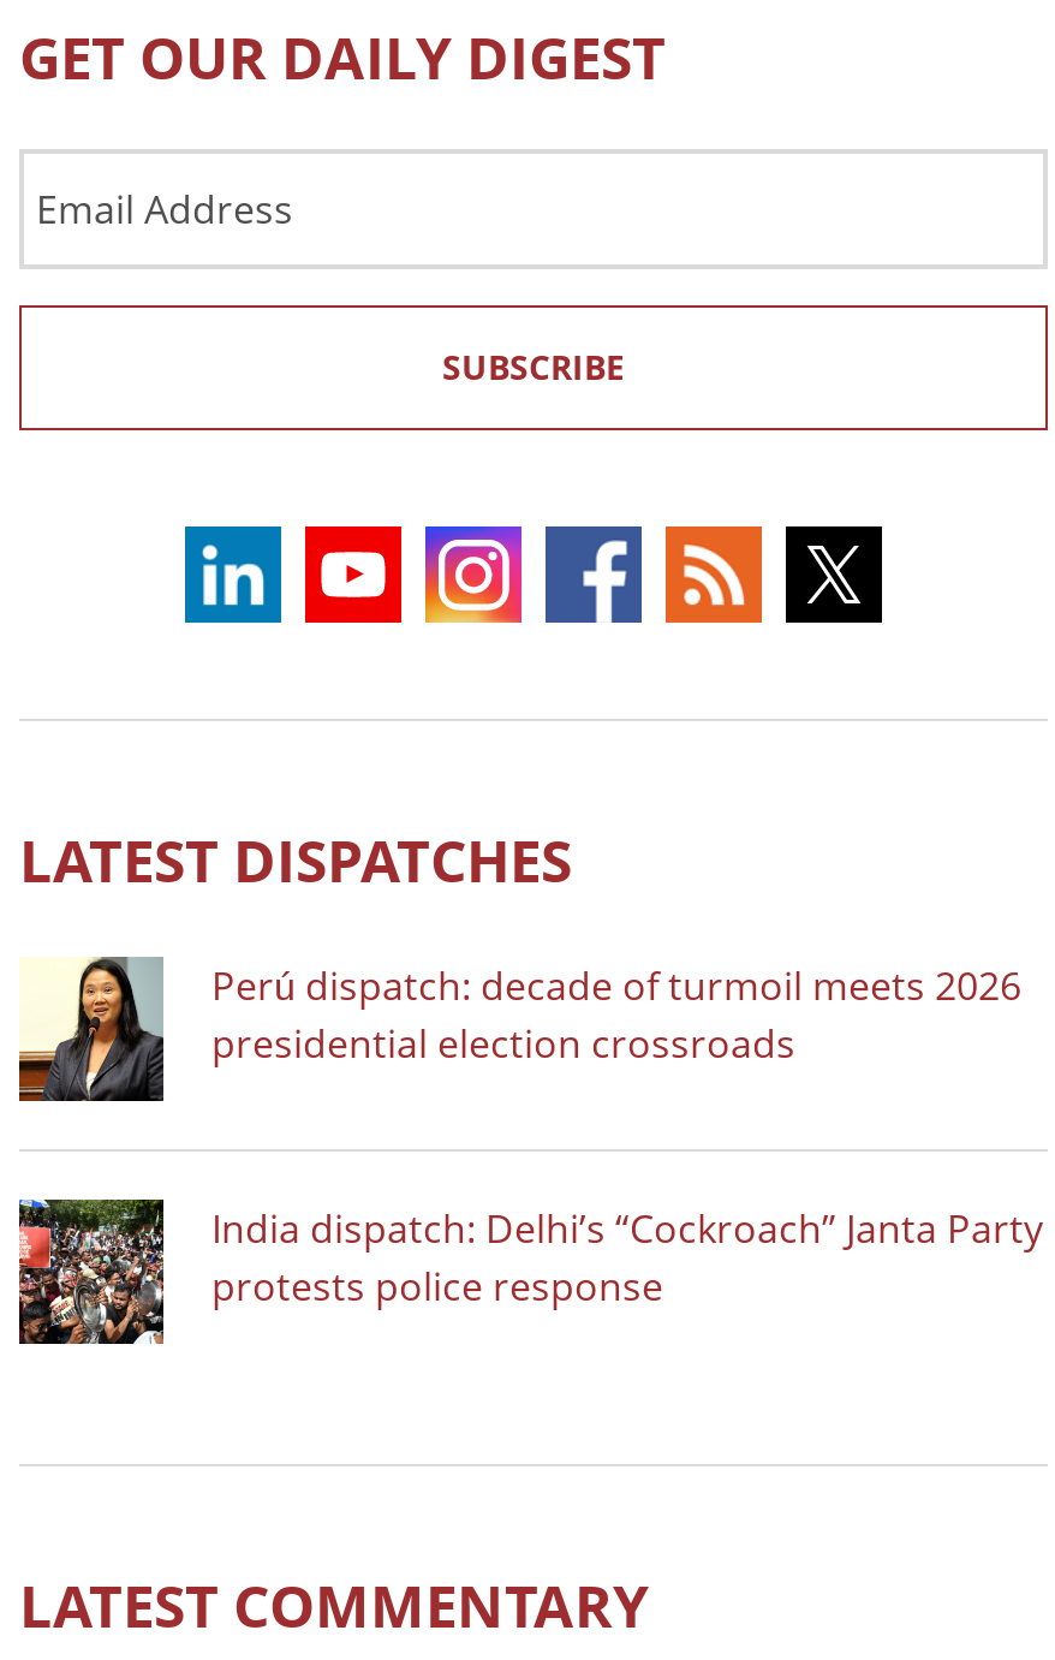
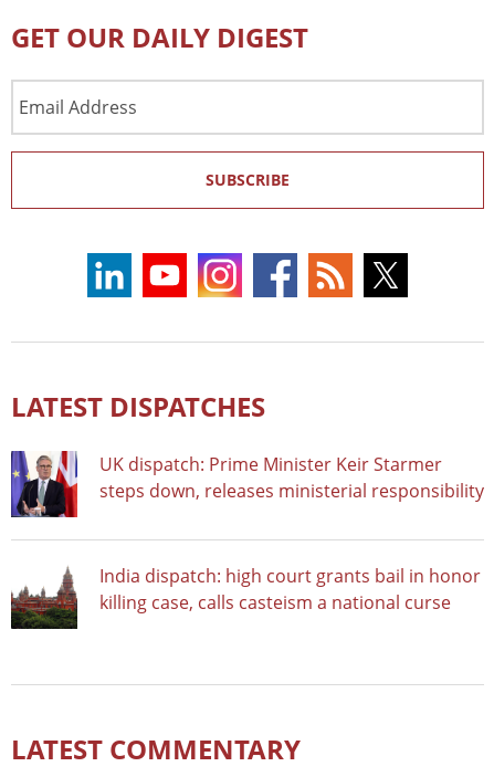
[17,954,1021,1103] [image] | Perú dispatch: decade of turmoil meets 2026 | presidential election crossroads -> [10,450,484,518] [image] | UK dispatch: Prime Minister Keir Starmer | steps down, releases ministerial responsibility
[17,1197,1043,1346] [image] | India dispatch: Delhi’s “Cockroach” Janta Party | protests police response -> [11,563,481,630] [image] | India dispatch: high court grants bail in honor | killing case, calls casteism a national curse

